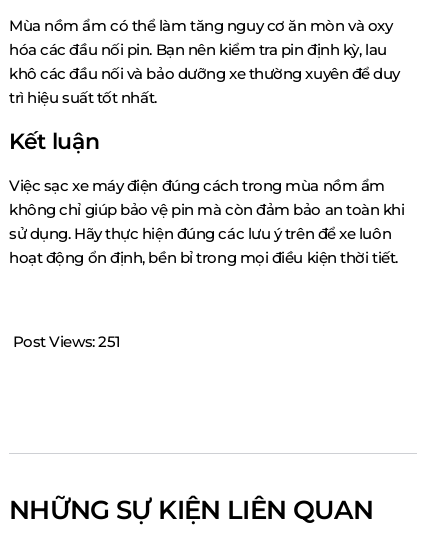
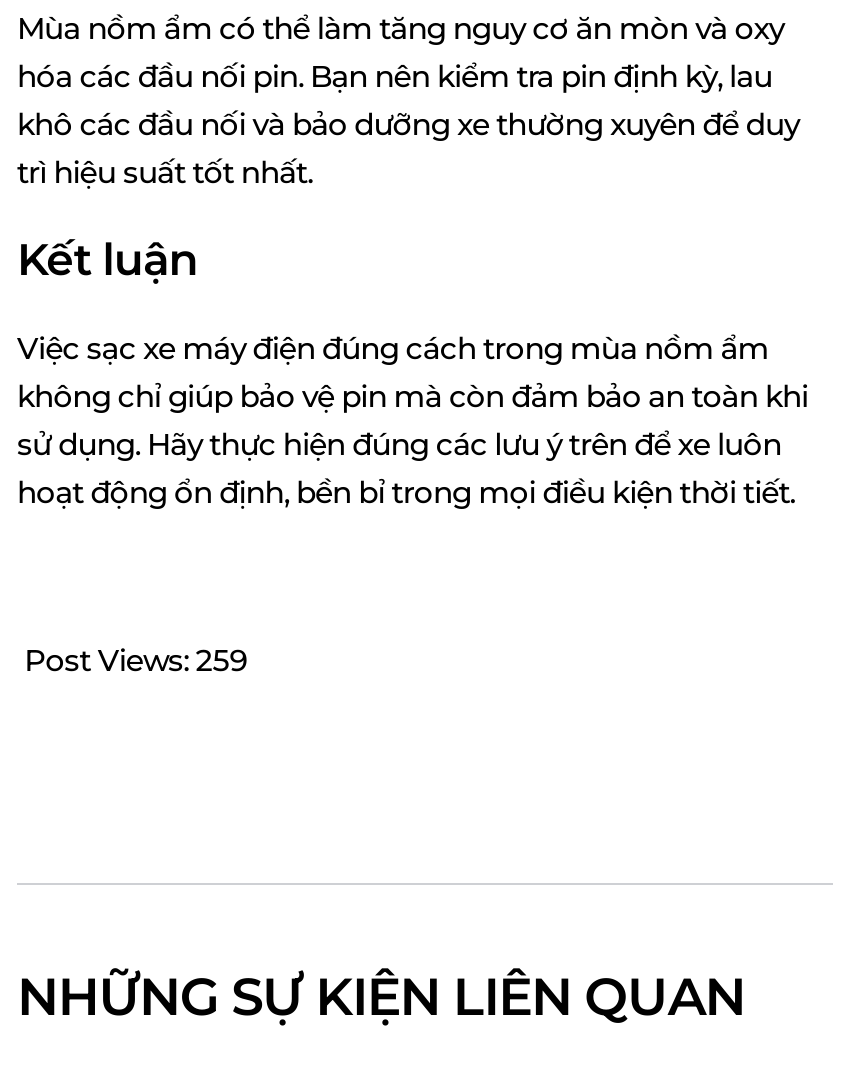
[13,332,121,351] Post Views: 251 -> [24,641,247,679] Post Views: 259

